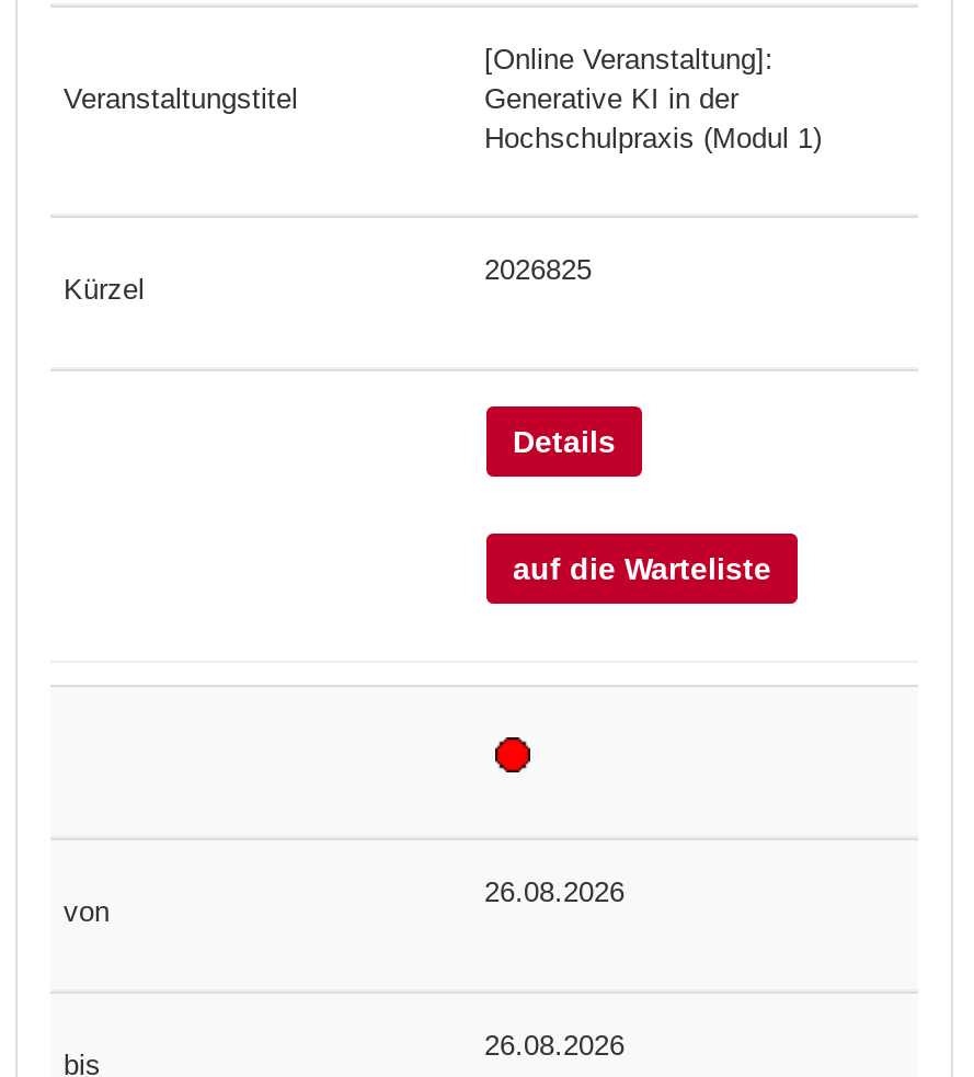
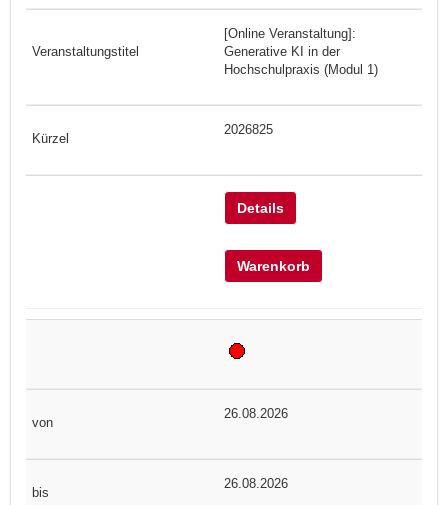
[513,552,771,587] auf die Warteliste -> [237,258,310,274] Warenkorb

